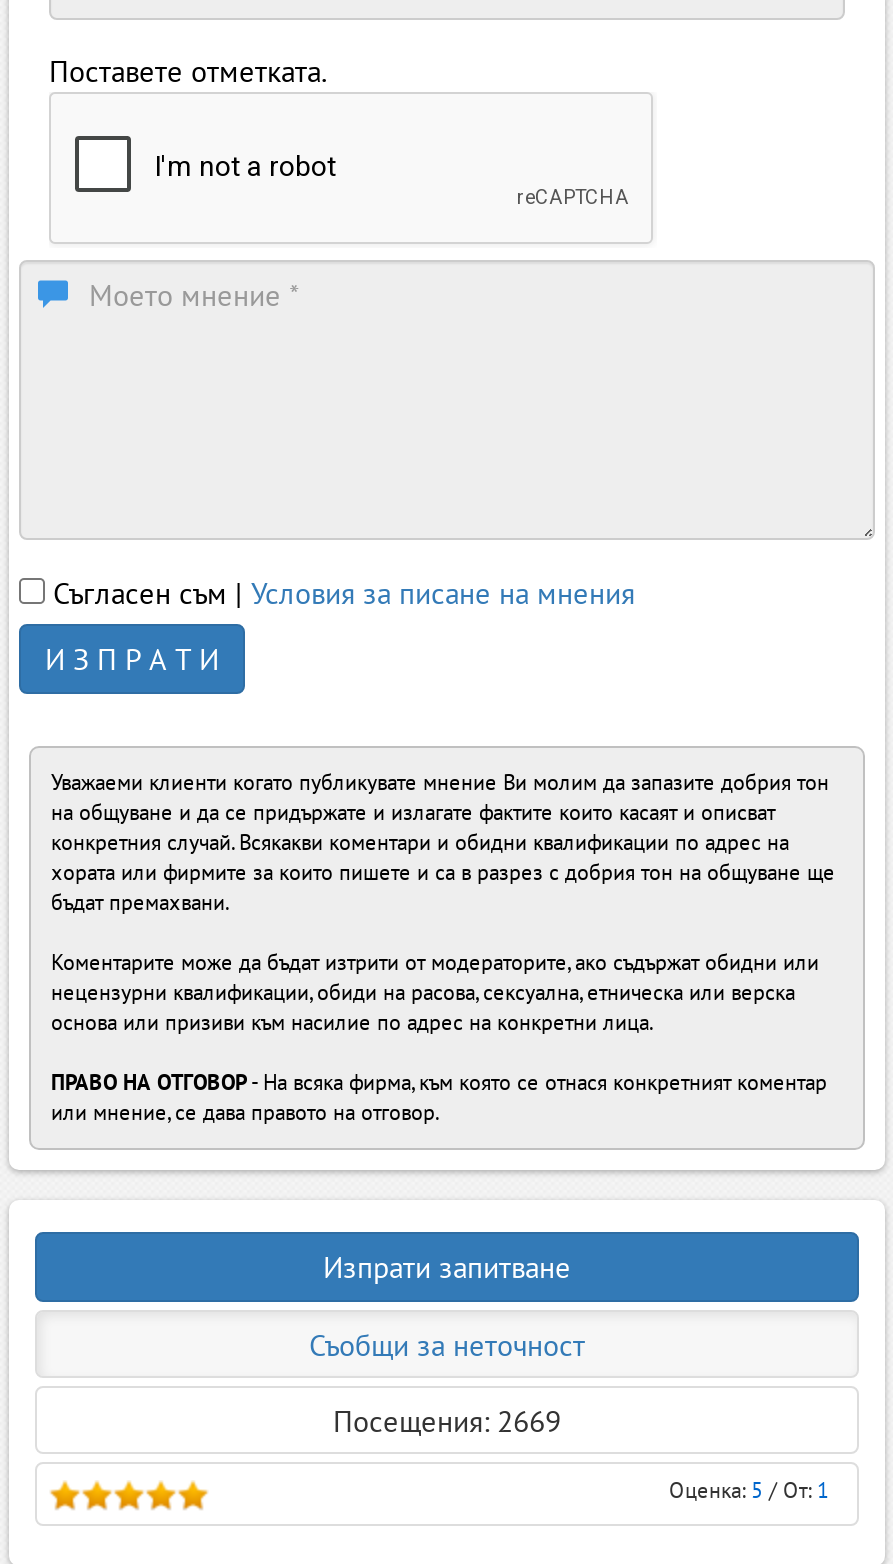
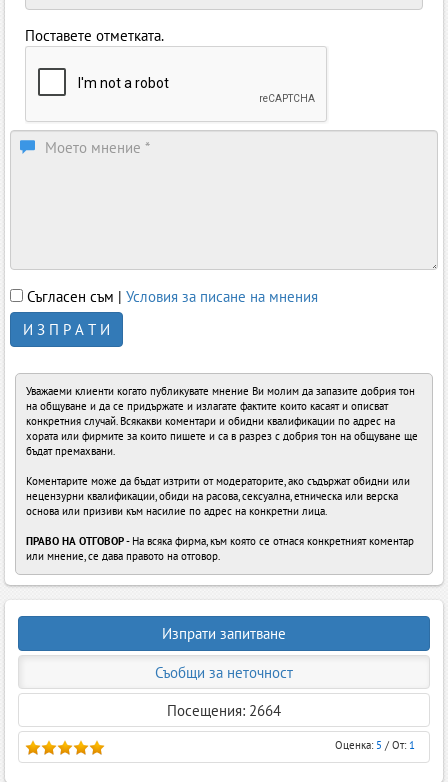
[333,1402,561,1440] Посещения: 2669 -> [167,701,281,720] Посещения: 2664

